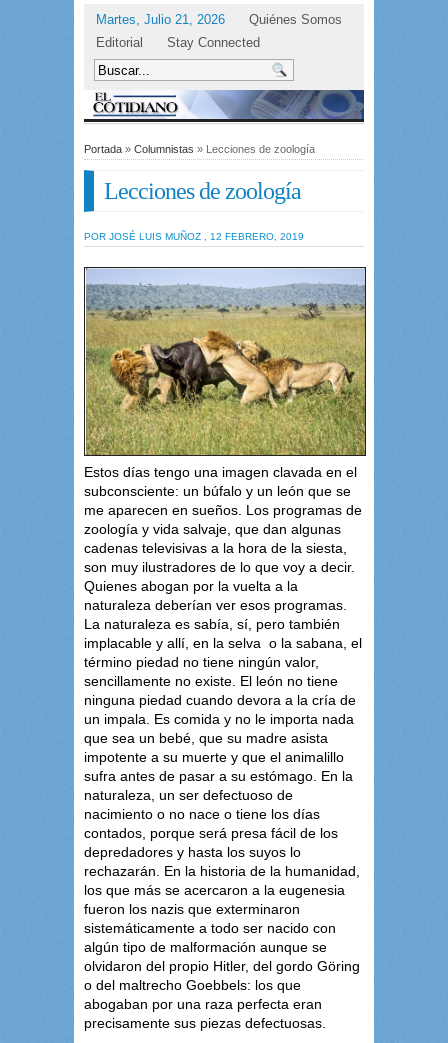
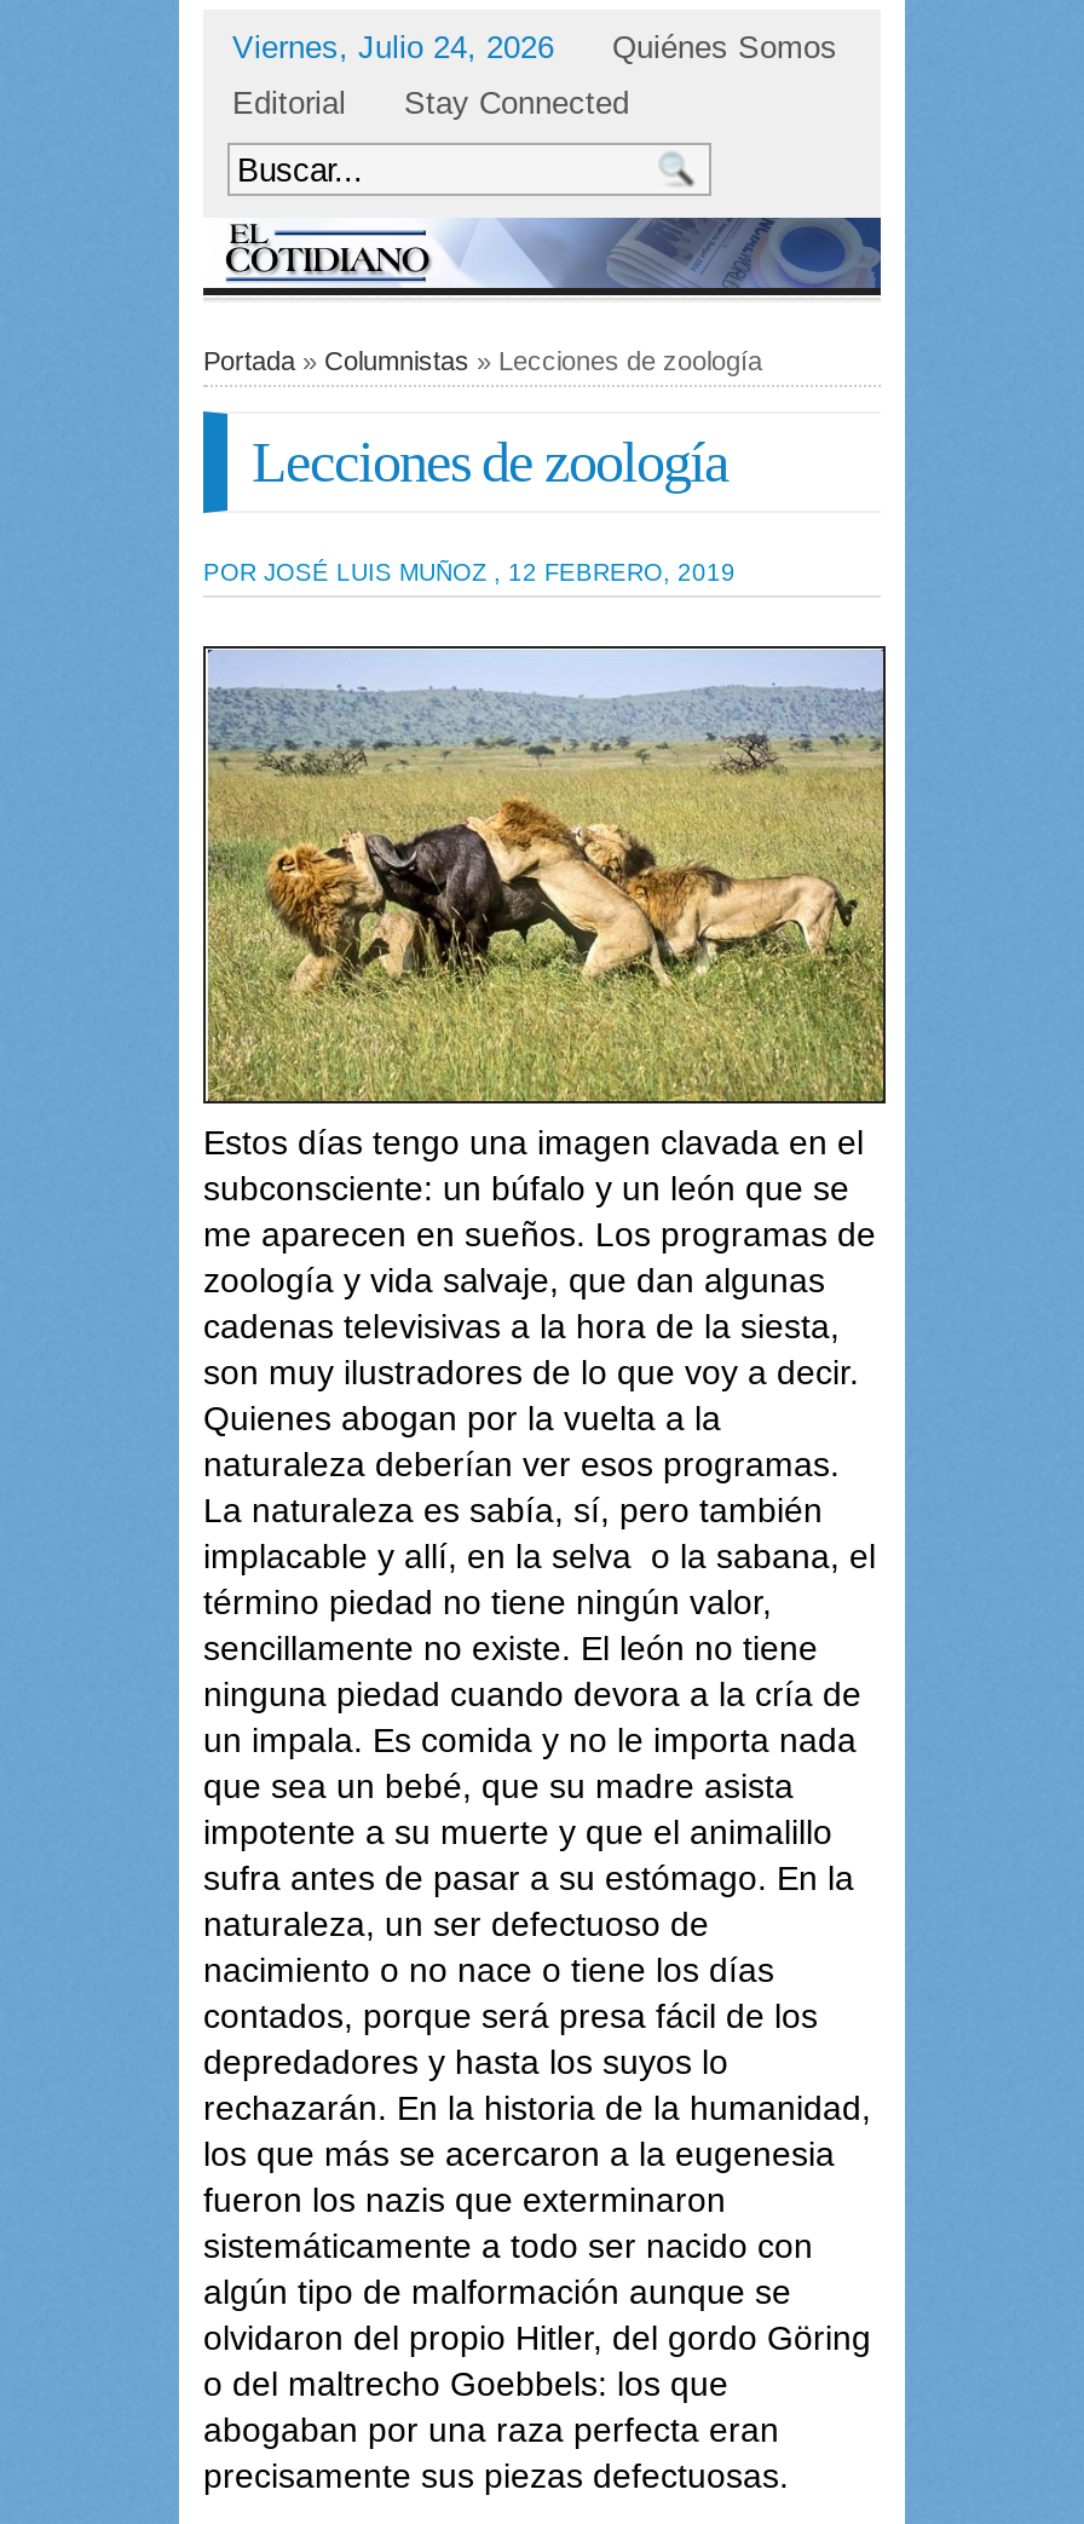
[96,12,225,27] Martes, Julio 21, 2026 -> [232,29,554,65] Viernes, Julio 24, 2026

